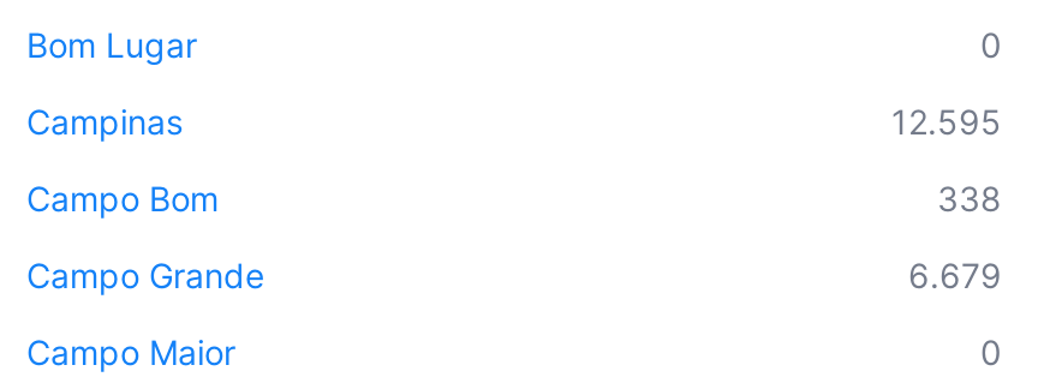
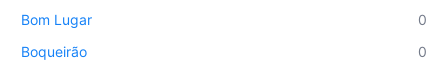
[26,100,1002,371] Campinas | 12.595 | Campo Bom | 338 | Campo Grande | 6.679 | Campo Maior -> [21,43,87,60] Boqueirão

